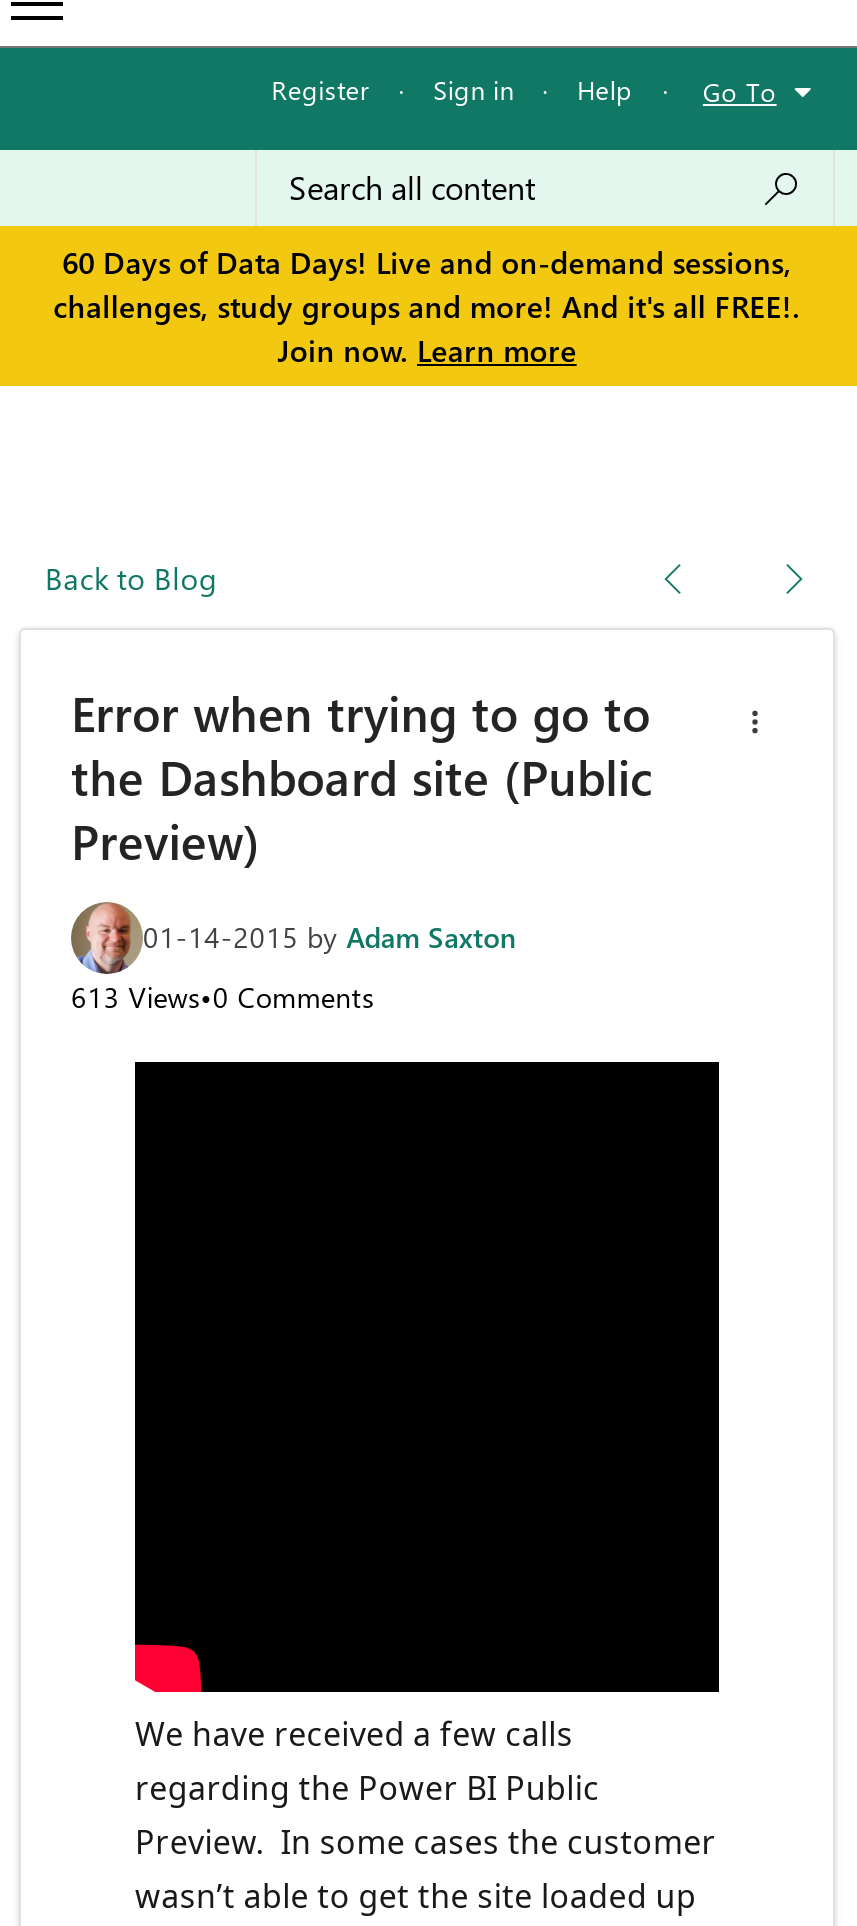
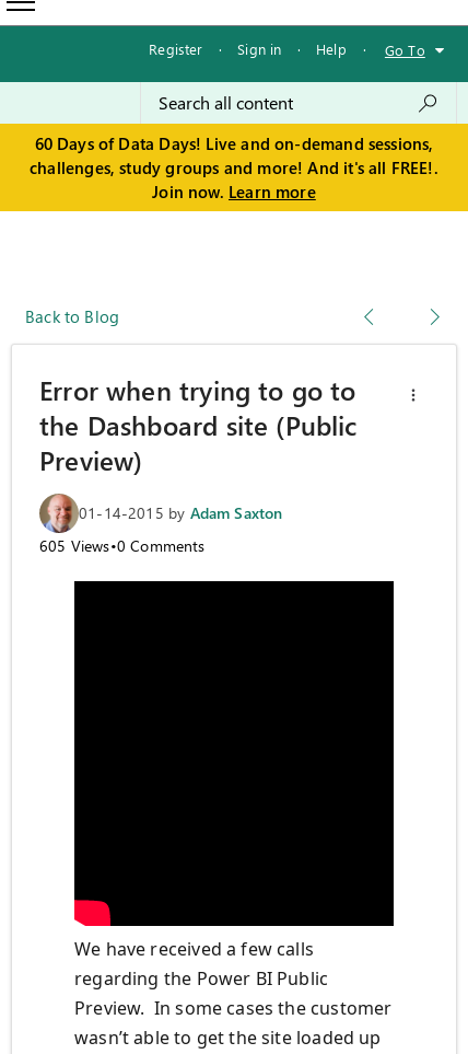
[71,979,374,1017] 613 Views•0 Comments -> [39,536,205,556] 605 Views•0 Comments

